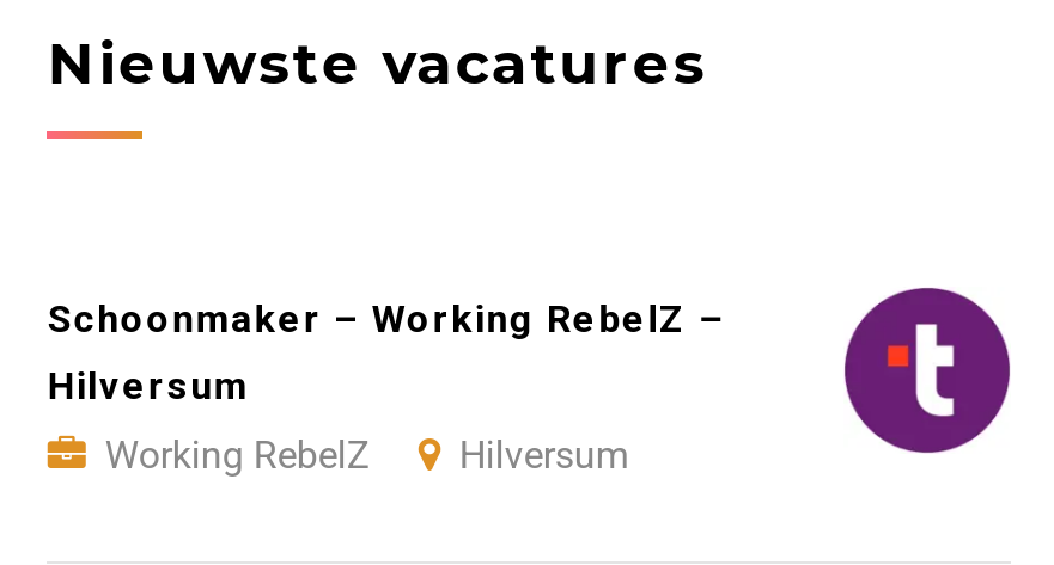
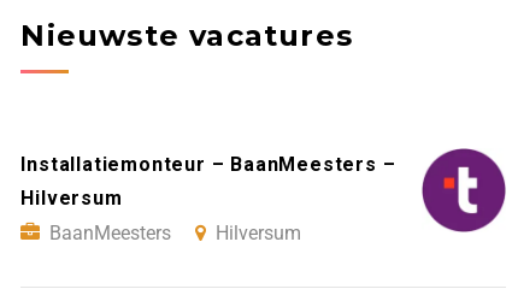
[48,295,725,340] Schoonmaker – Working RebelZ – -> [21,153,396,176] Installatiemonteur – BaanMeesters –
[105,431,371,476] Working RebelZ -> [50,221,172,244] BaanMeesters

